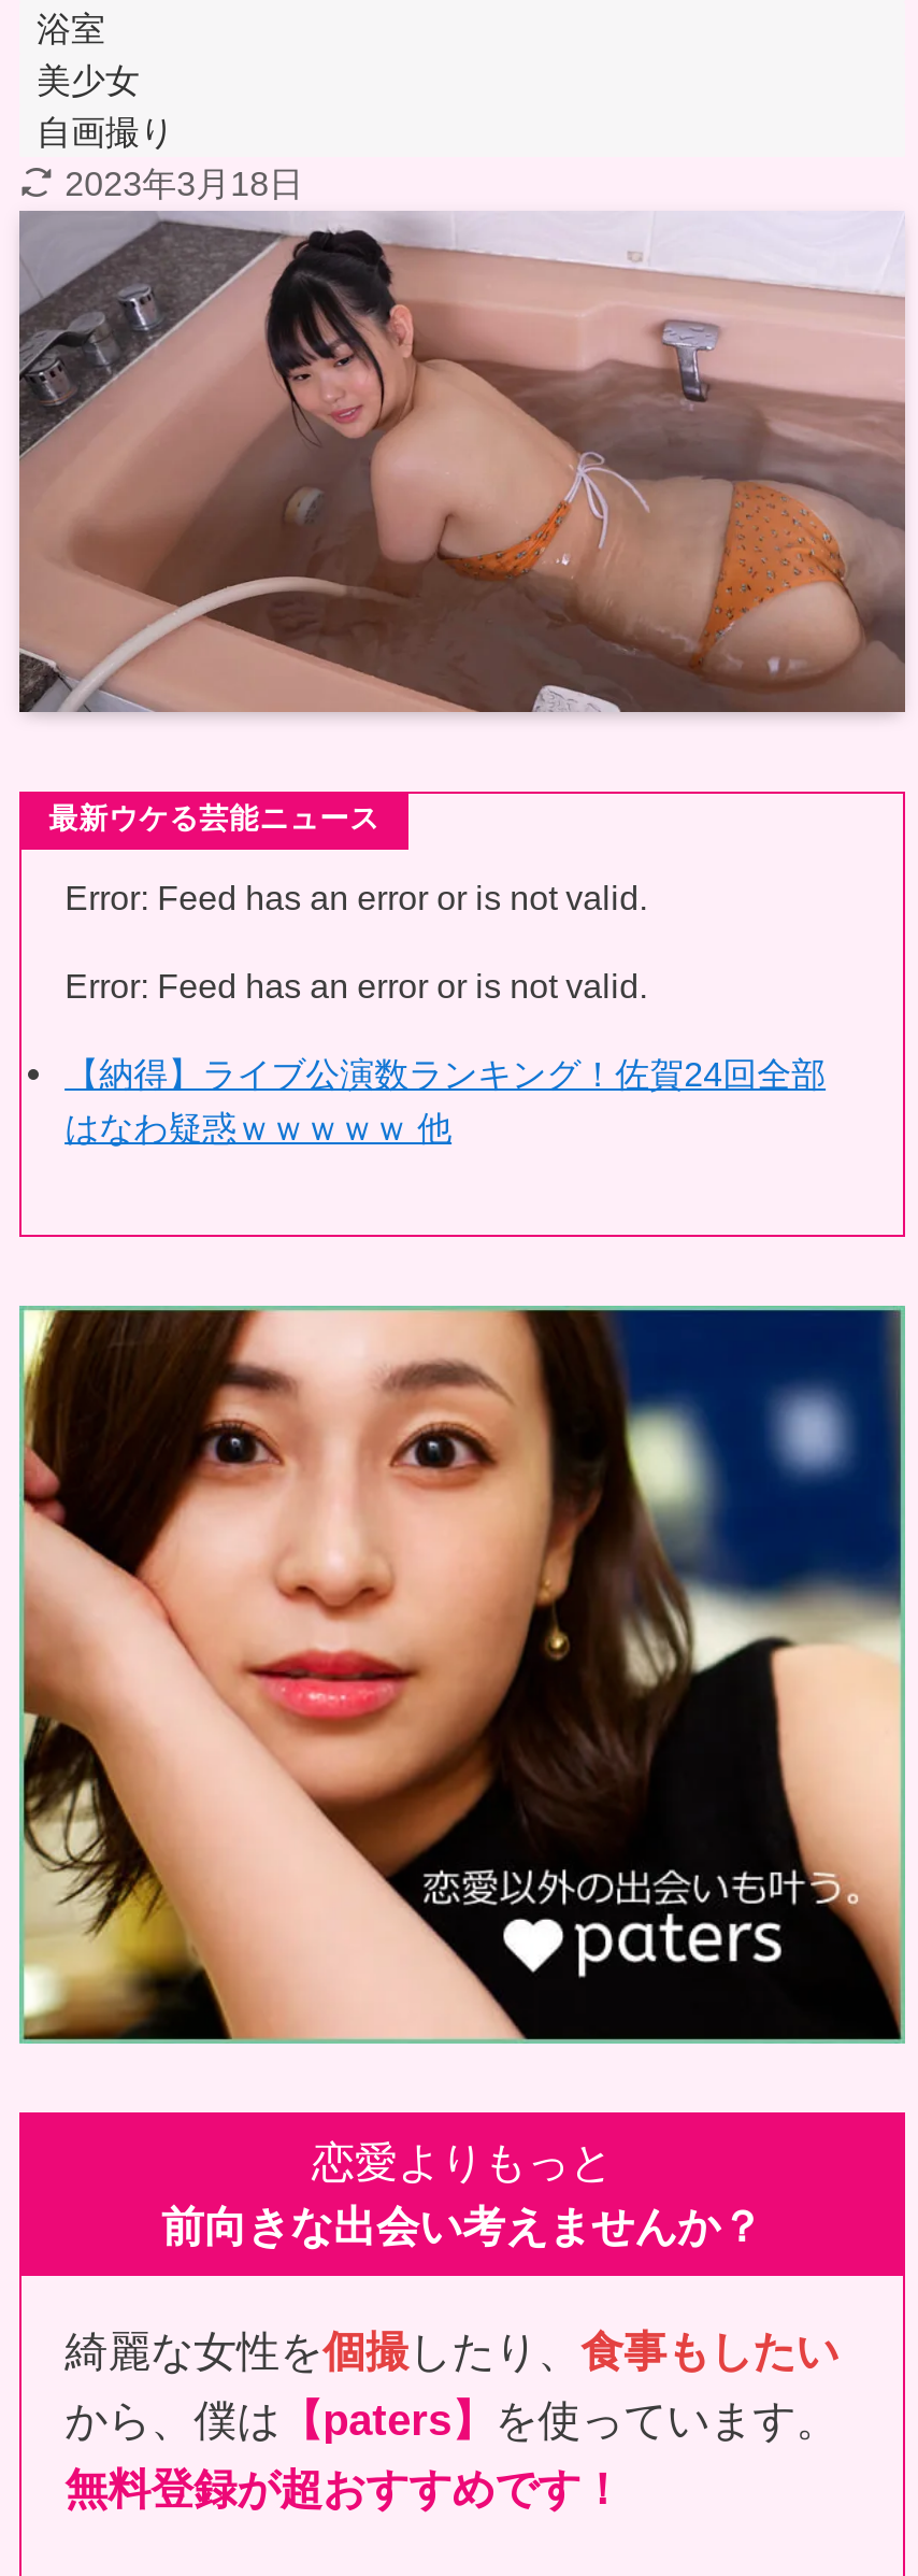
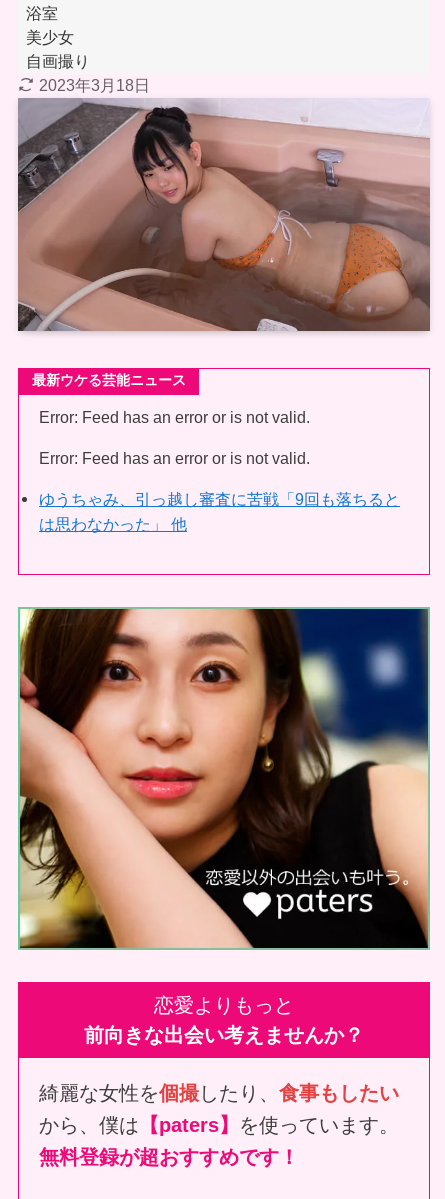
[65,1055,826,1147] 【納得】ライブ公演数ランキング！佐賀24回全部 | はなわ疑惑ｗｗｗｗｗ 他 -> [39,490,400,533] ゆうちゃみ、引っ越し審査に苦戦「9回も落ちると | は思わなかった」 他

